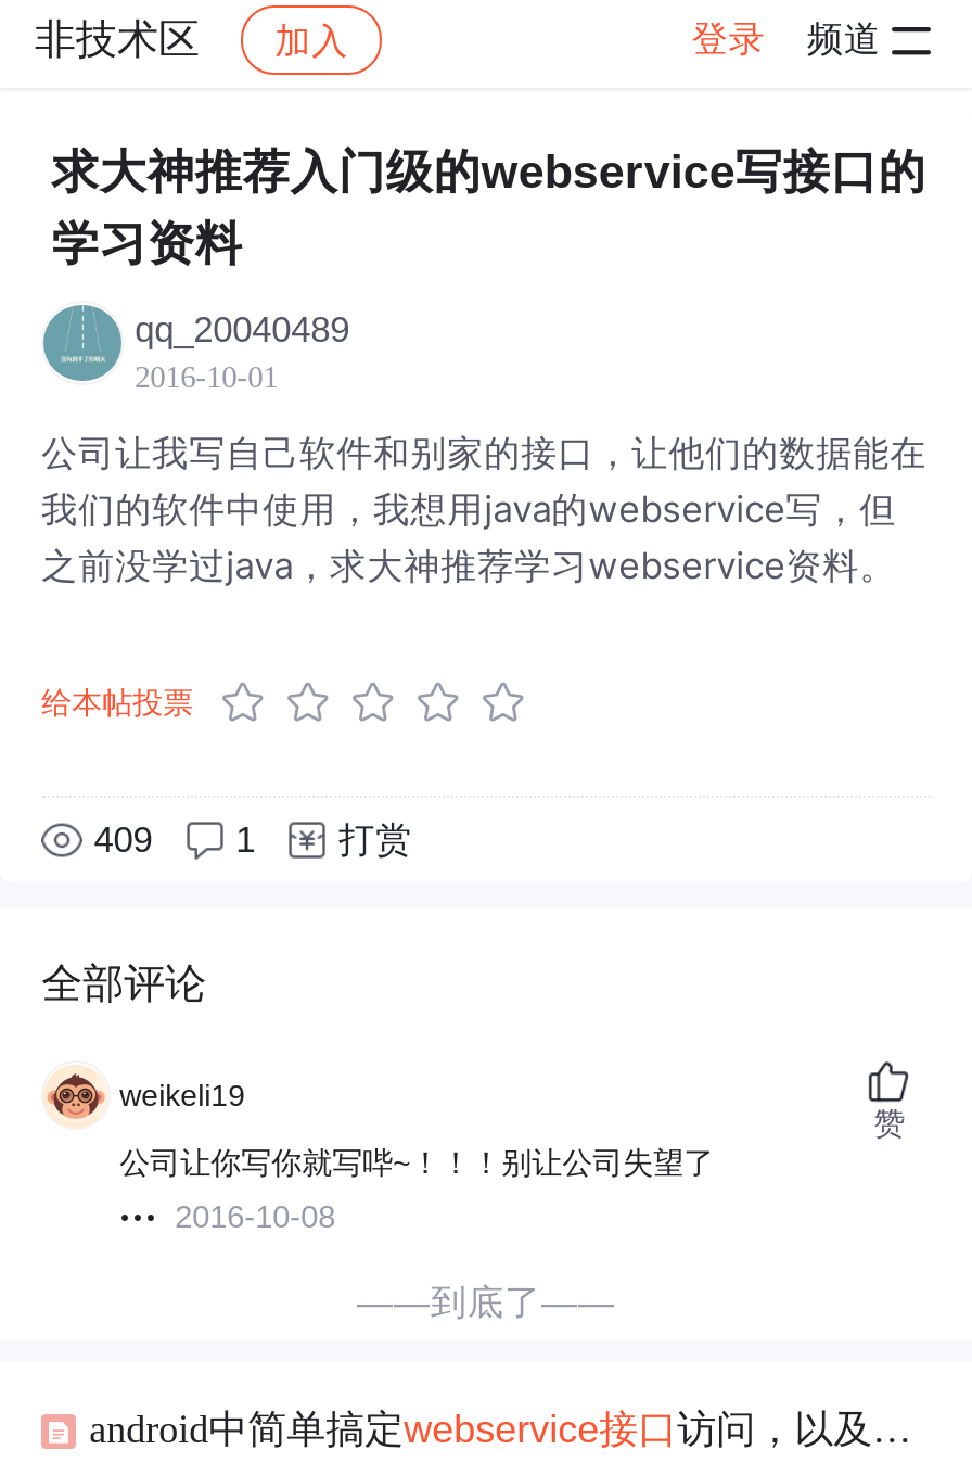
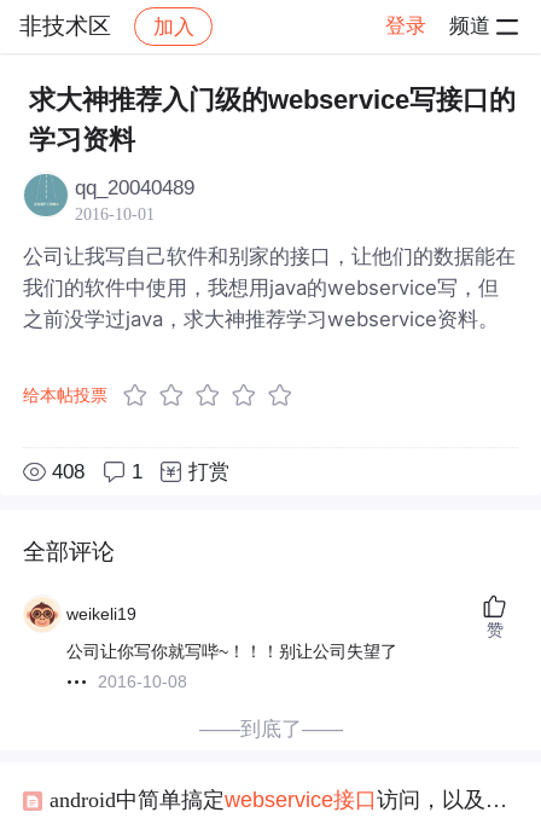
[94,820,152,861] 409 -> [52,461,85,484] 408

